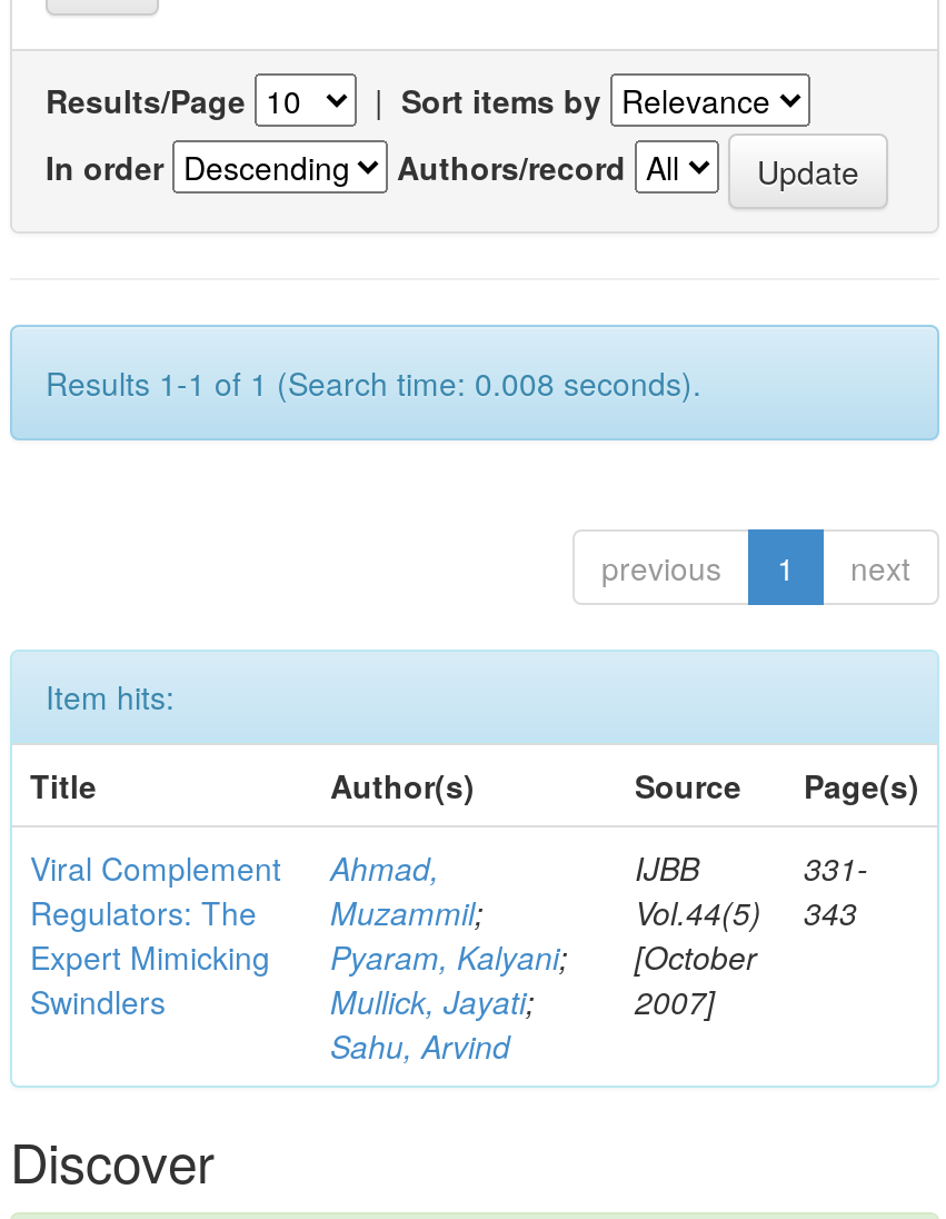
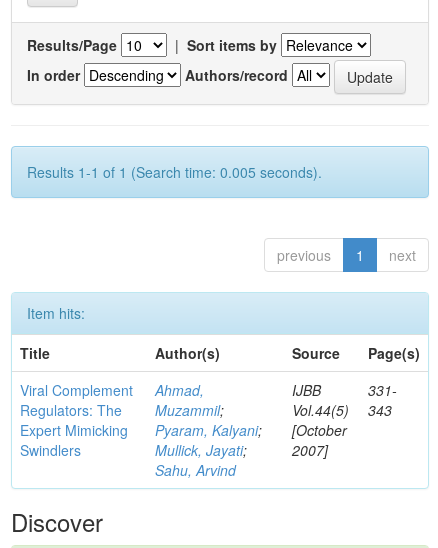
[46,360,701,405] Results 1-1 of 1 (Search time: 0.008 seconds). -> [27,162,322,182] Results 1-1 of 1 (Search time: 0.005 seconds).

